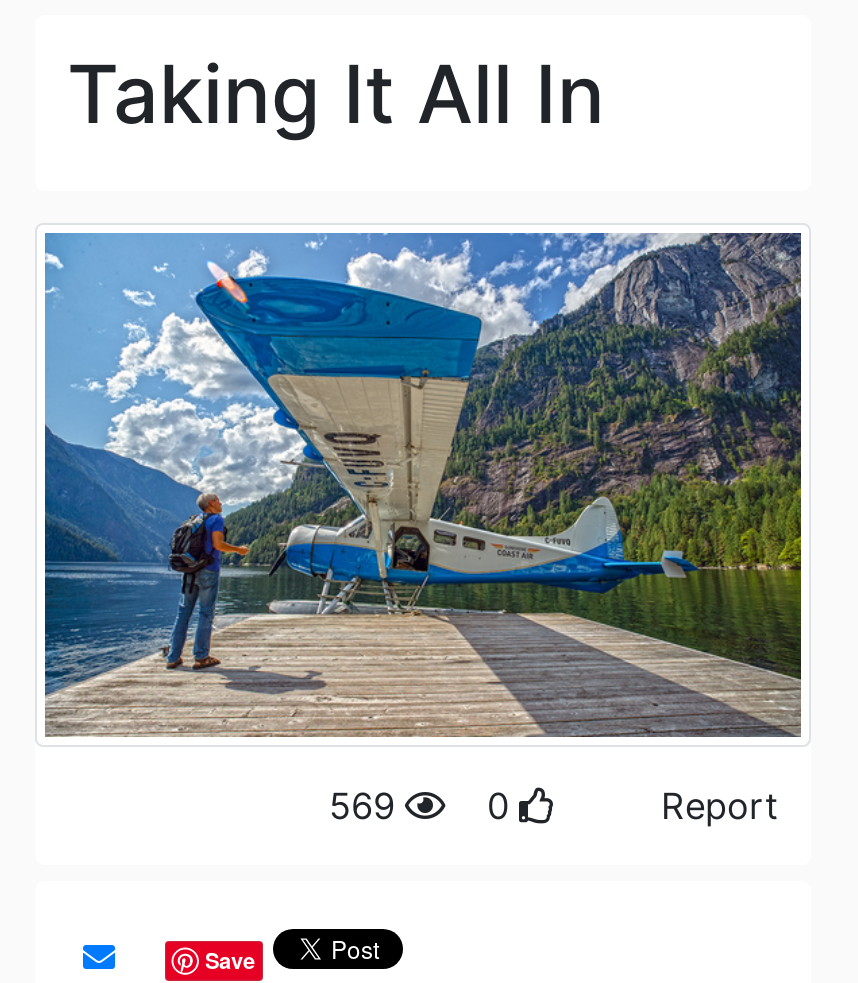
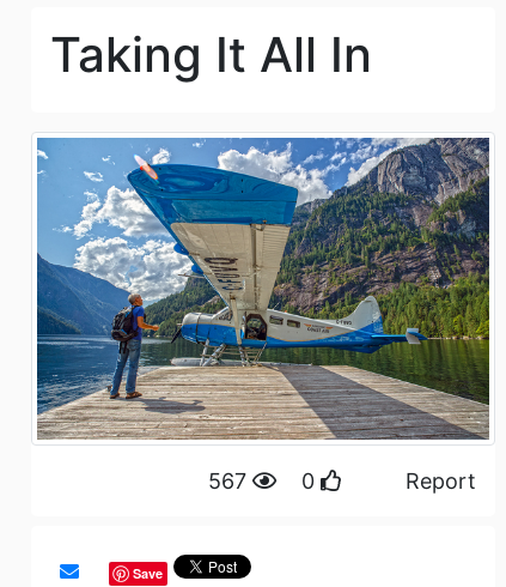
[319,785,519,827] 569 0 -> [202,468,321,494] 567 0

